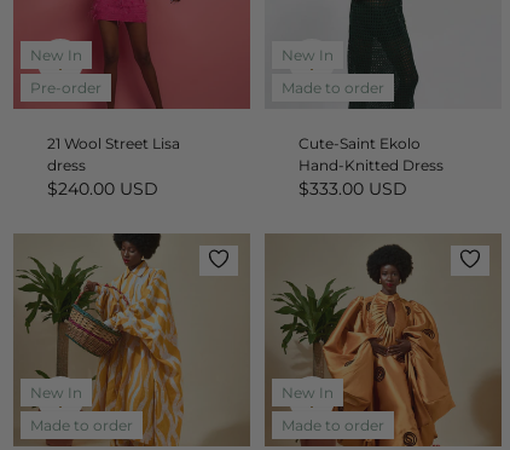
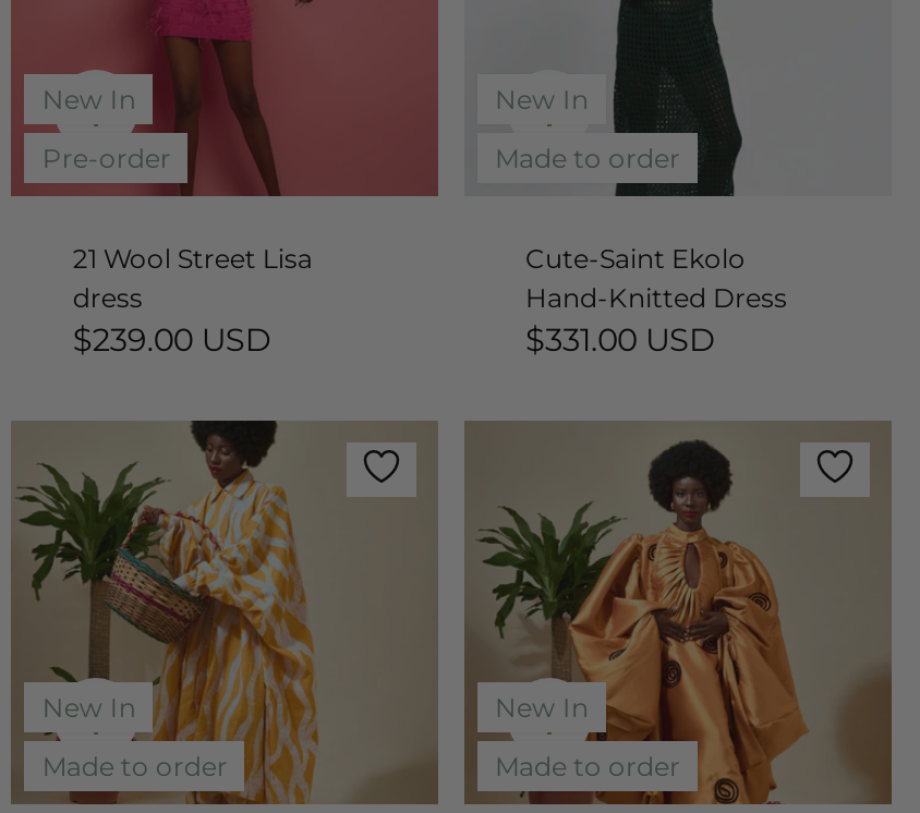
[48,178,159,199] $240.00 USD -> [73,320,271,359] $239.00 USD
[299,178,407,199] $333.00 USD -> [525,320,715,359] $331.00 USD

